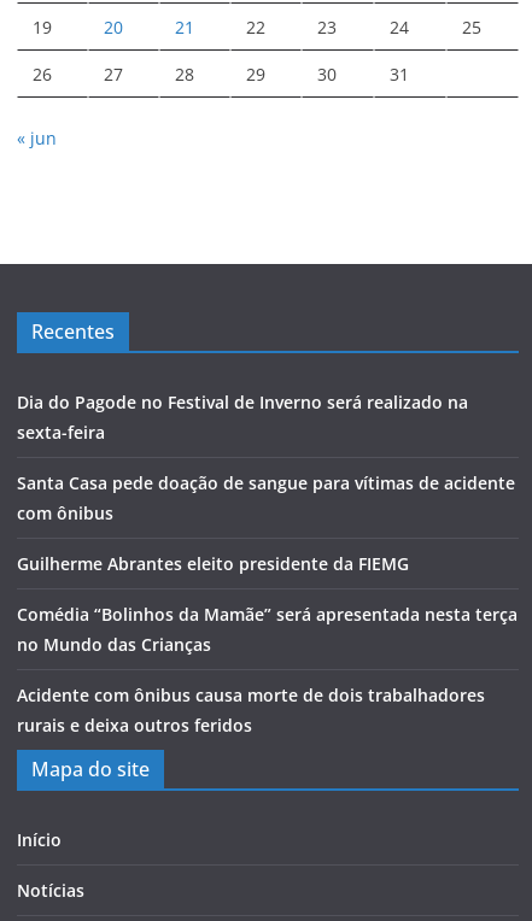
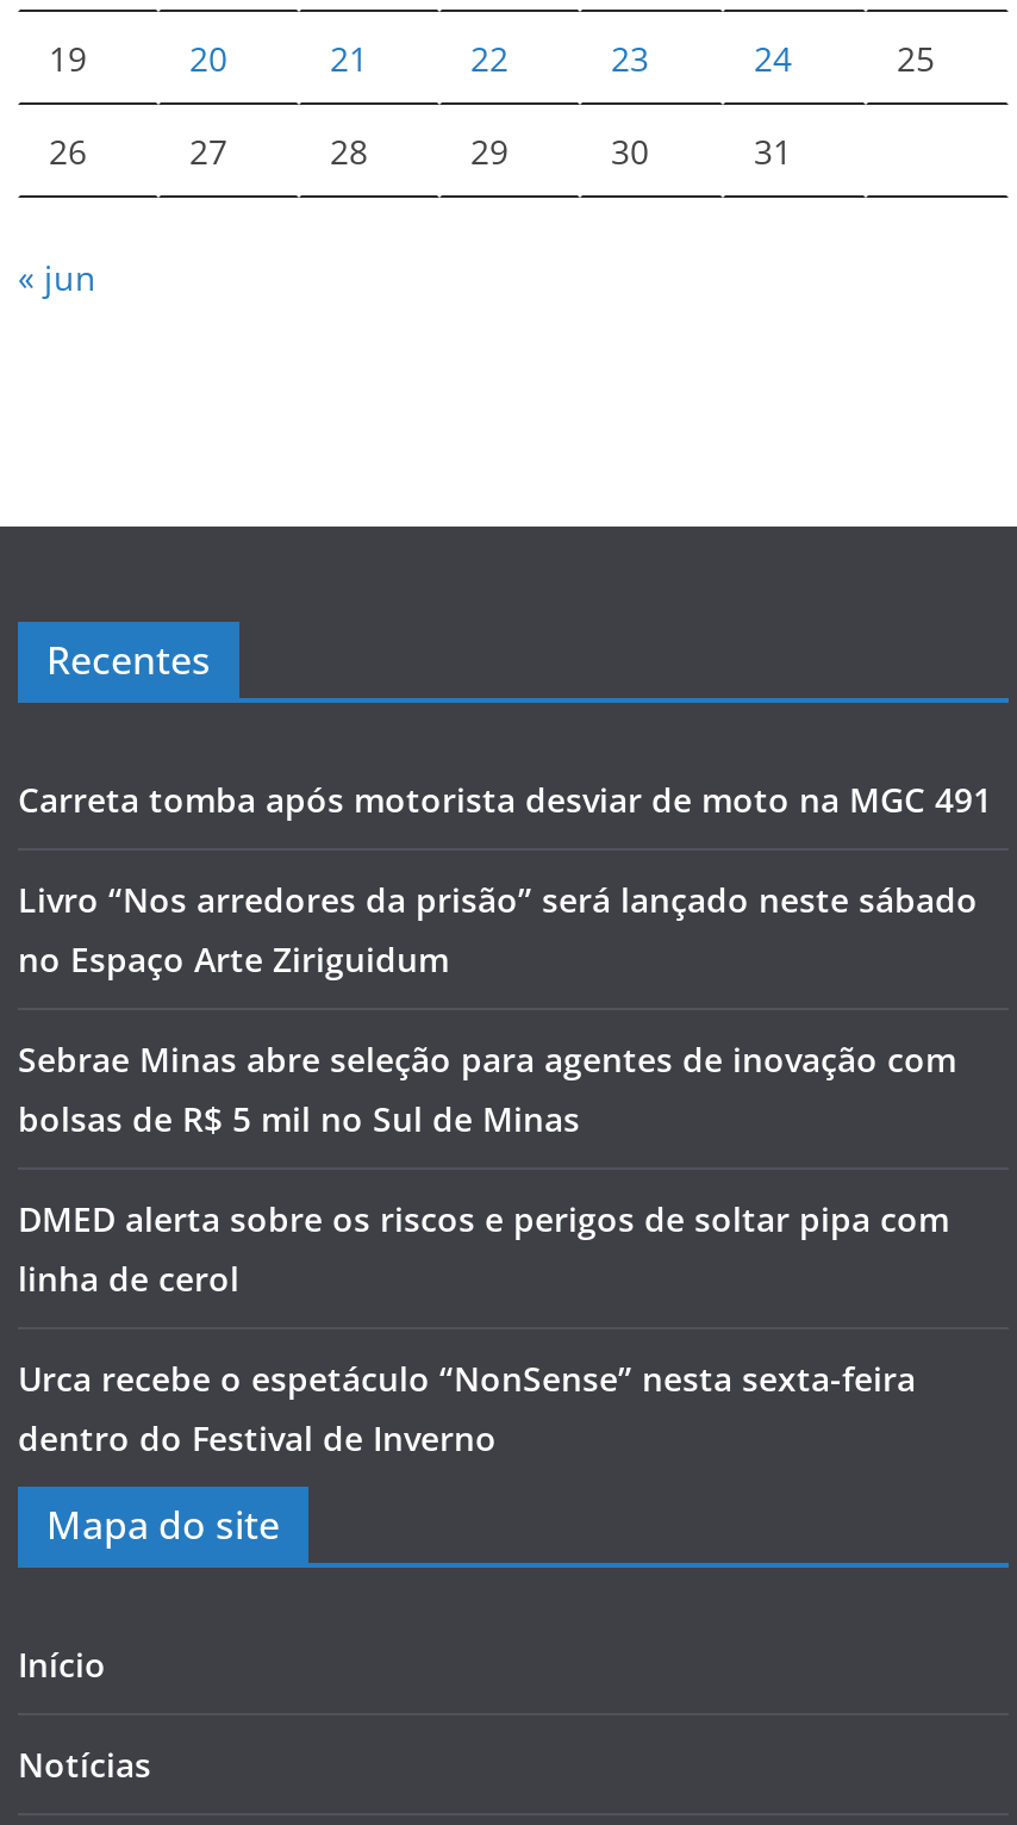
[17,391,468,444] Dia do Pagode no Festival de Inverno será realizado na | sexta-feira -> [18,776,992,822] Carreta tomba após motorista desviar de moto na MGC 491
[17,471,515,524] Santa Casa pede doação de sangue para vítimas de acidente | com ônibus -> [18,877,978,981] Livro “Nos arredores da prisão” será lançado neste sábado | no Espaço Arte Ziriguidum
[17,552,414,575] Guilherme Abrantes eleito presidente da FIEMG -> [18,1036,956,1141] Sebrae Minas abre seleção para agentes de inovação com | bolsas de R$ 5 mil no Sul de Minas
[17,603,518,656] Comédia “Bolinhos da Mamãe” será apresentada nesta terça | no Mundo das Crianças -> [18,1196,949,1301] DMED alerta sobre os riscos e perigos de soltar pipa com | linha de cerol
[17,684,485,737] Acidente com ônibus causa morte de dois trabalhadores | rurais e deixa outros feridos -> [18,1355,916,1460] Urca recebe o espetáculo “NonSense” nesta sexta-feira | dentro do Festival de Inverno

